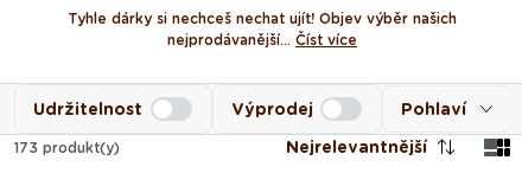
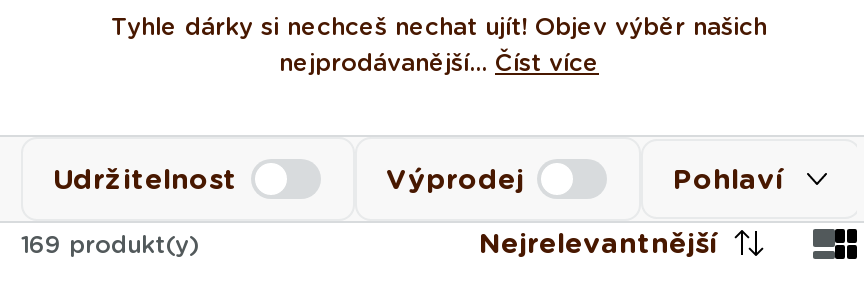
[14,138,120,156] 173 produkt(y) -> [21,228,199,258] 169 produkt(y)

